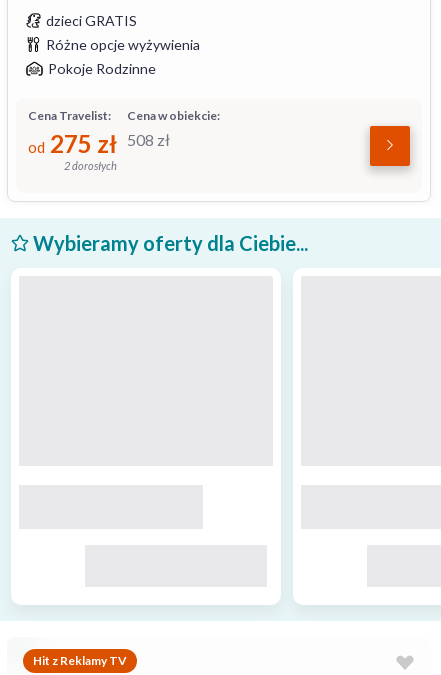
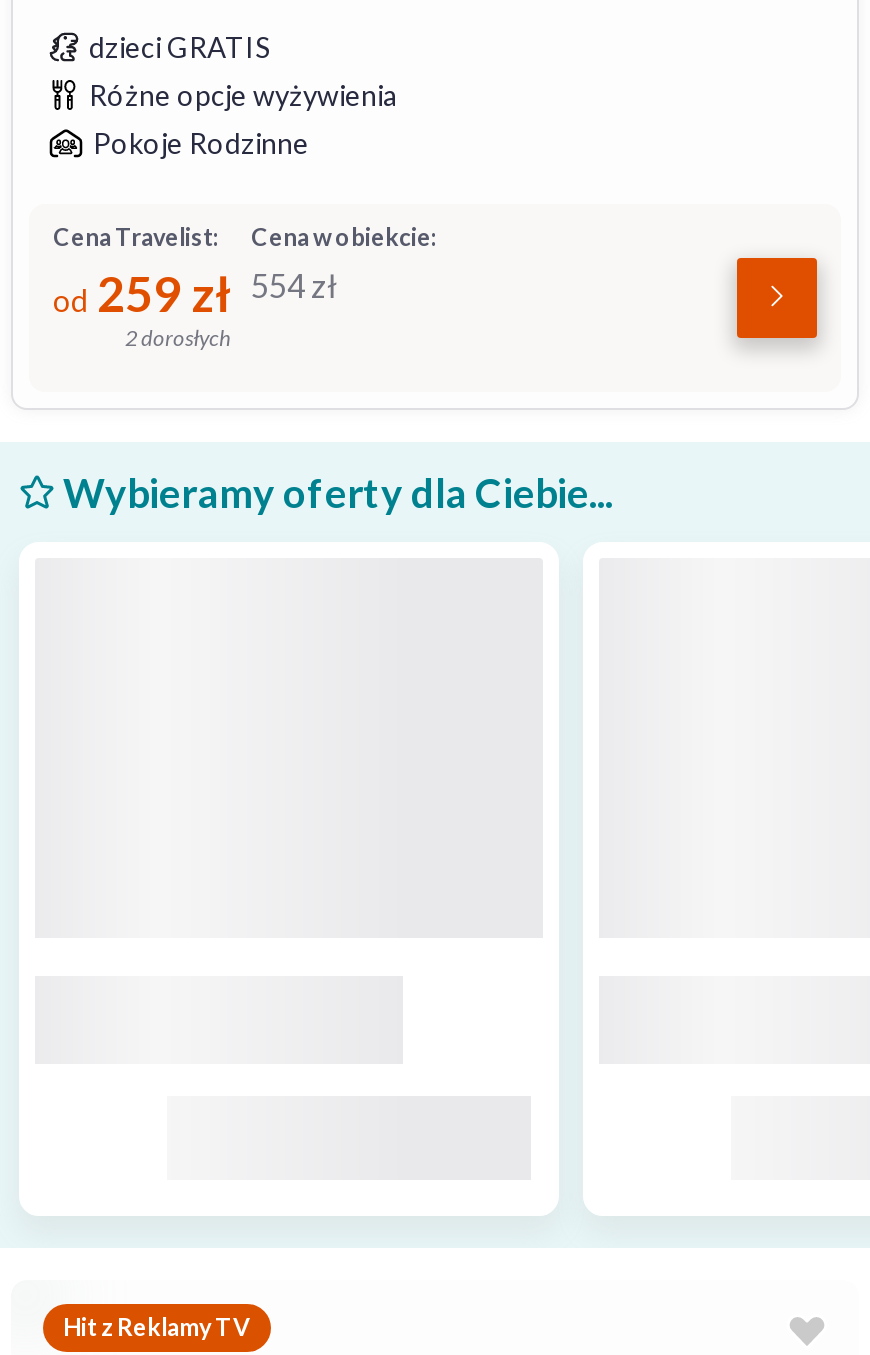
[28,129,117,158] od 275 zł -> [53,264,231,322] od 259 zł
[127,130,170,149] 508 zł -> [251,266,337,304] 554 zł

